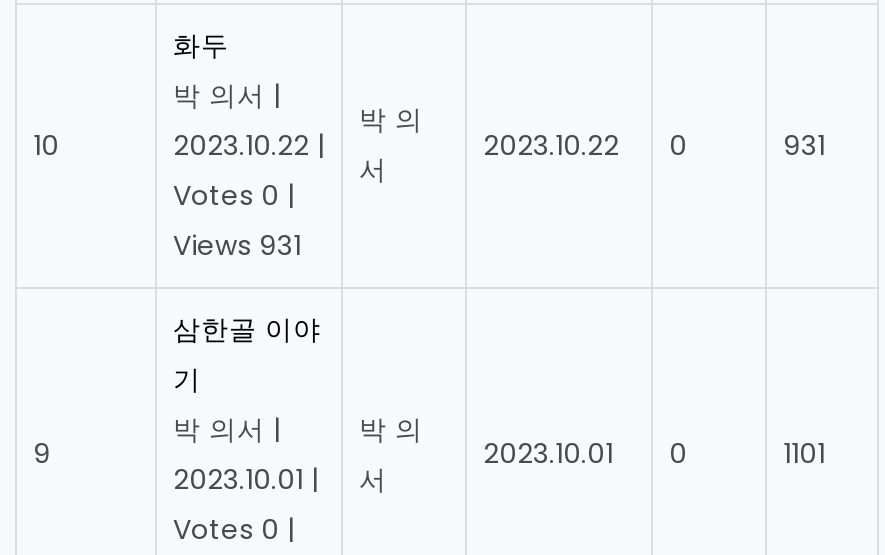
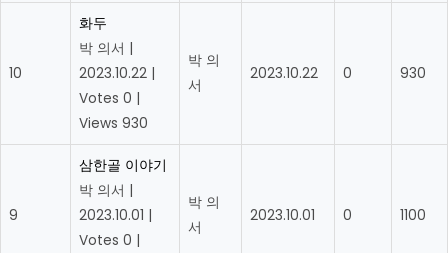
[783,126,825,164] 931 -> [400,63,426,82] 930
[173,226,301,264] Views 931 -> [79,113,148,132] Views 930
[783,434,825,472] 1101 -> [400,205,426,224] 1100

